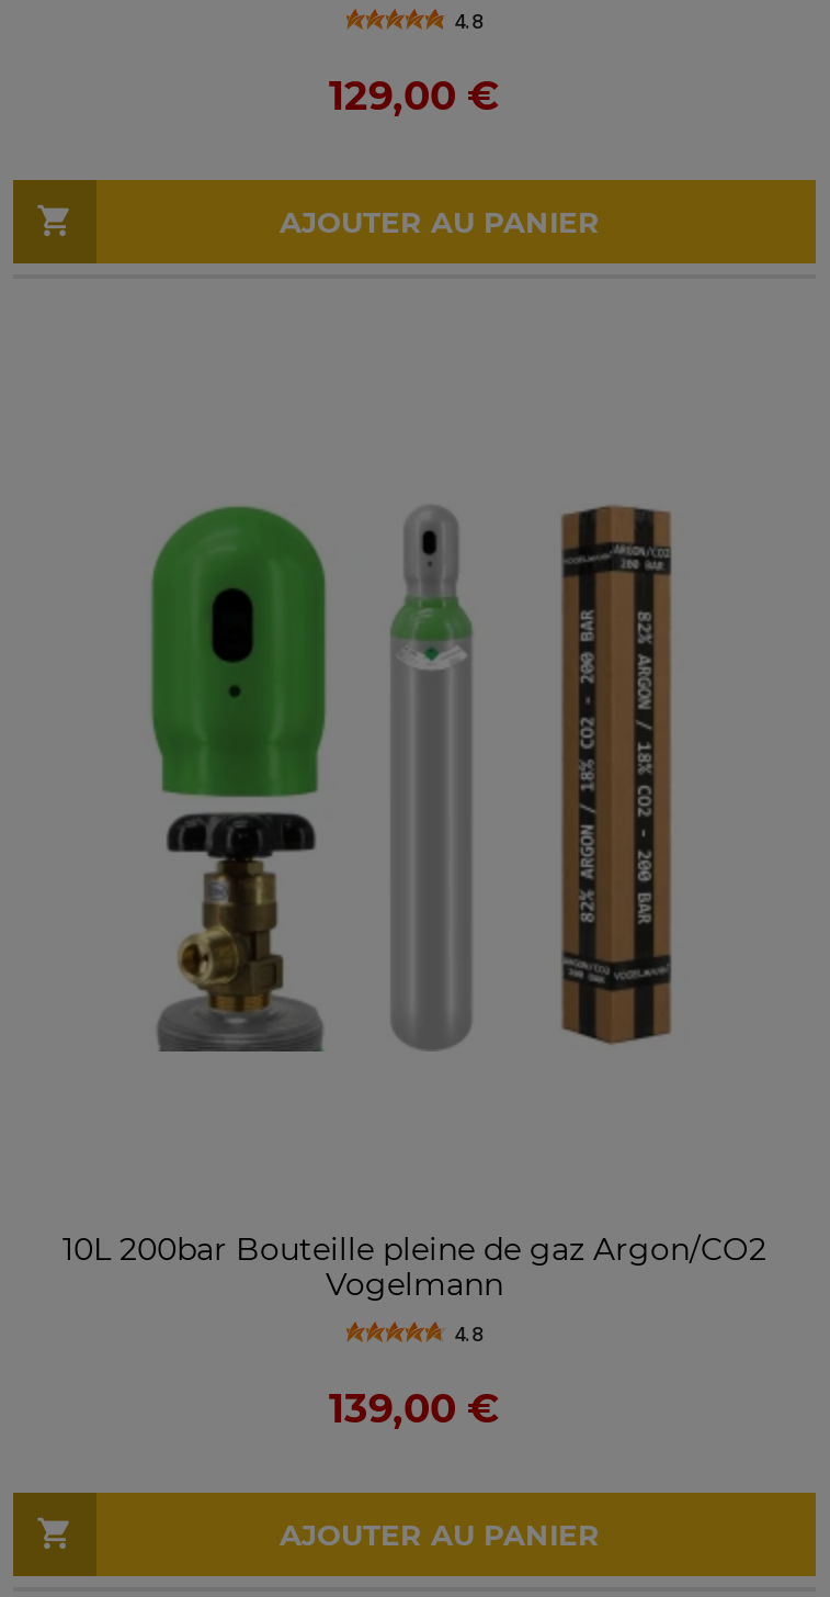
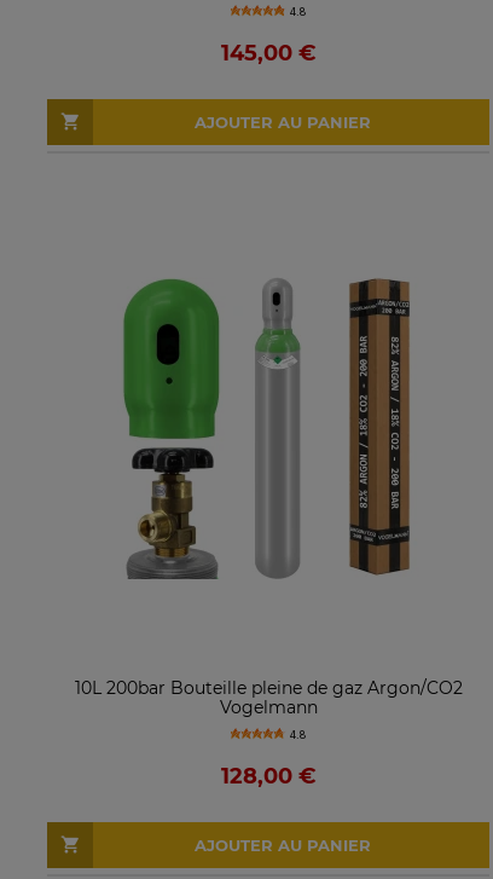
[329,74,500,122] 129,00 € -> [221,41,316,67] 145,00 €
[329,1386,500,1435] 139,00 € -> [221,764,316,790] 128,00 €

